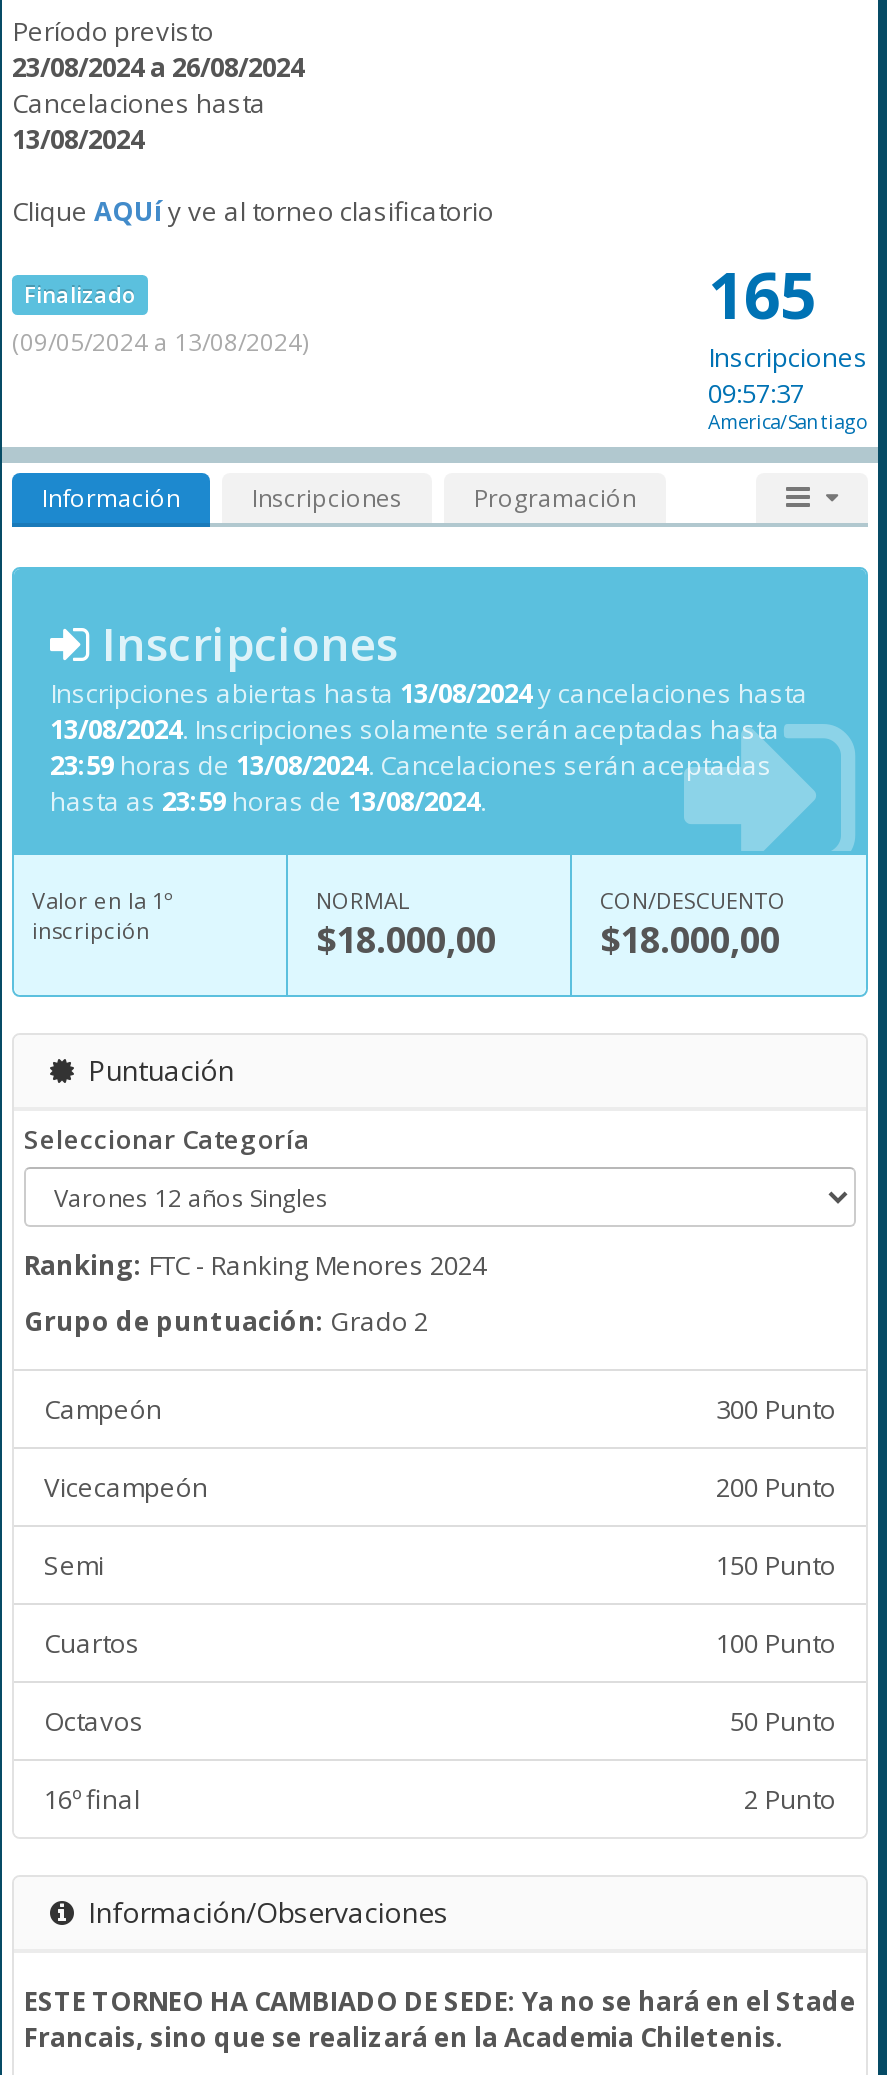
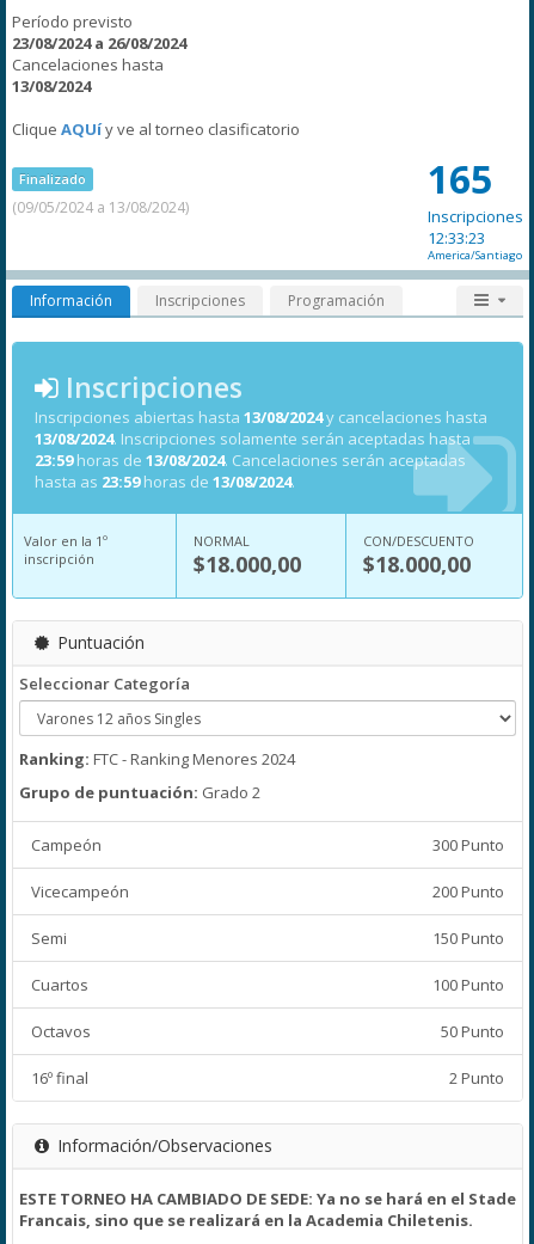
[708,375,804,411] 09:57:37 -> [428,227,485,249] 12:33:23

